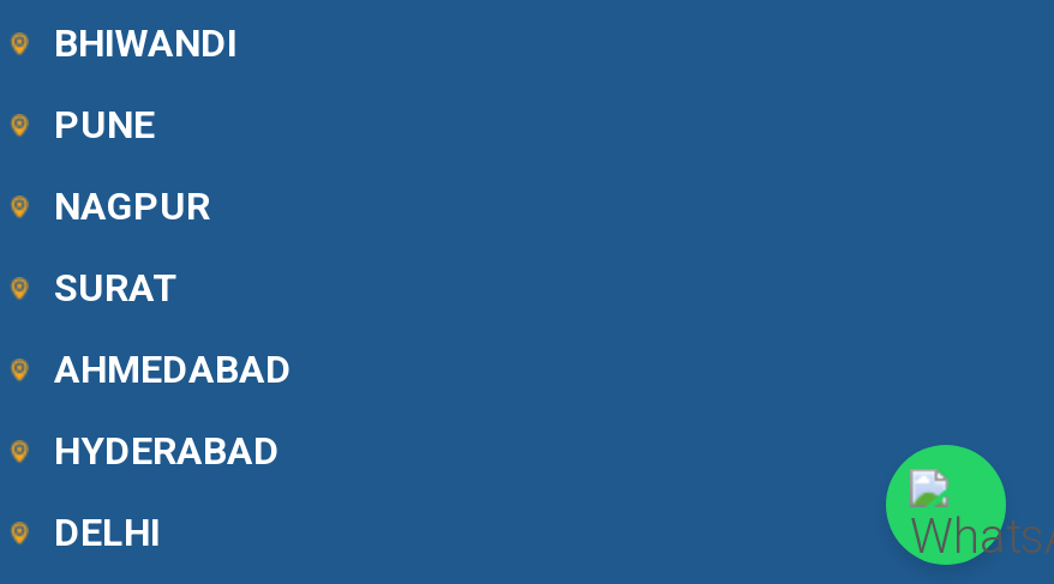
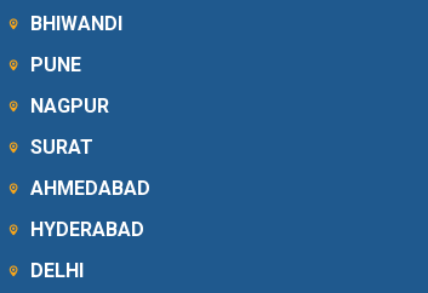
[884,442,1047,567] [image] -> none

